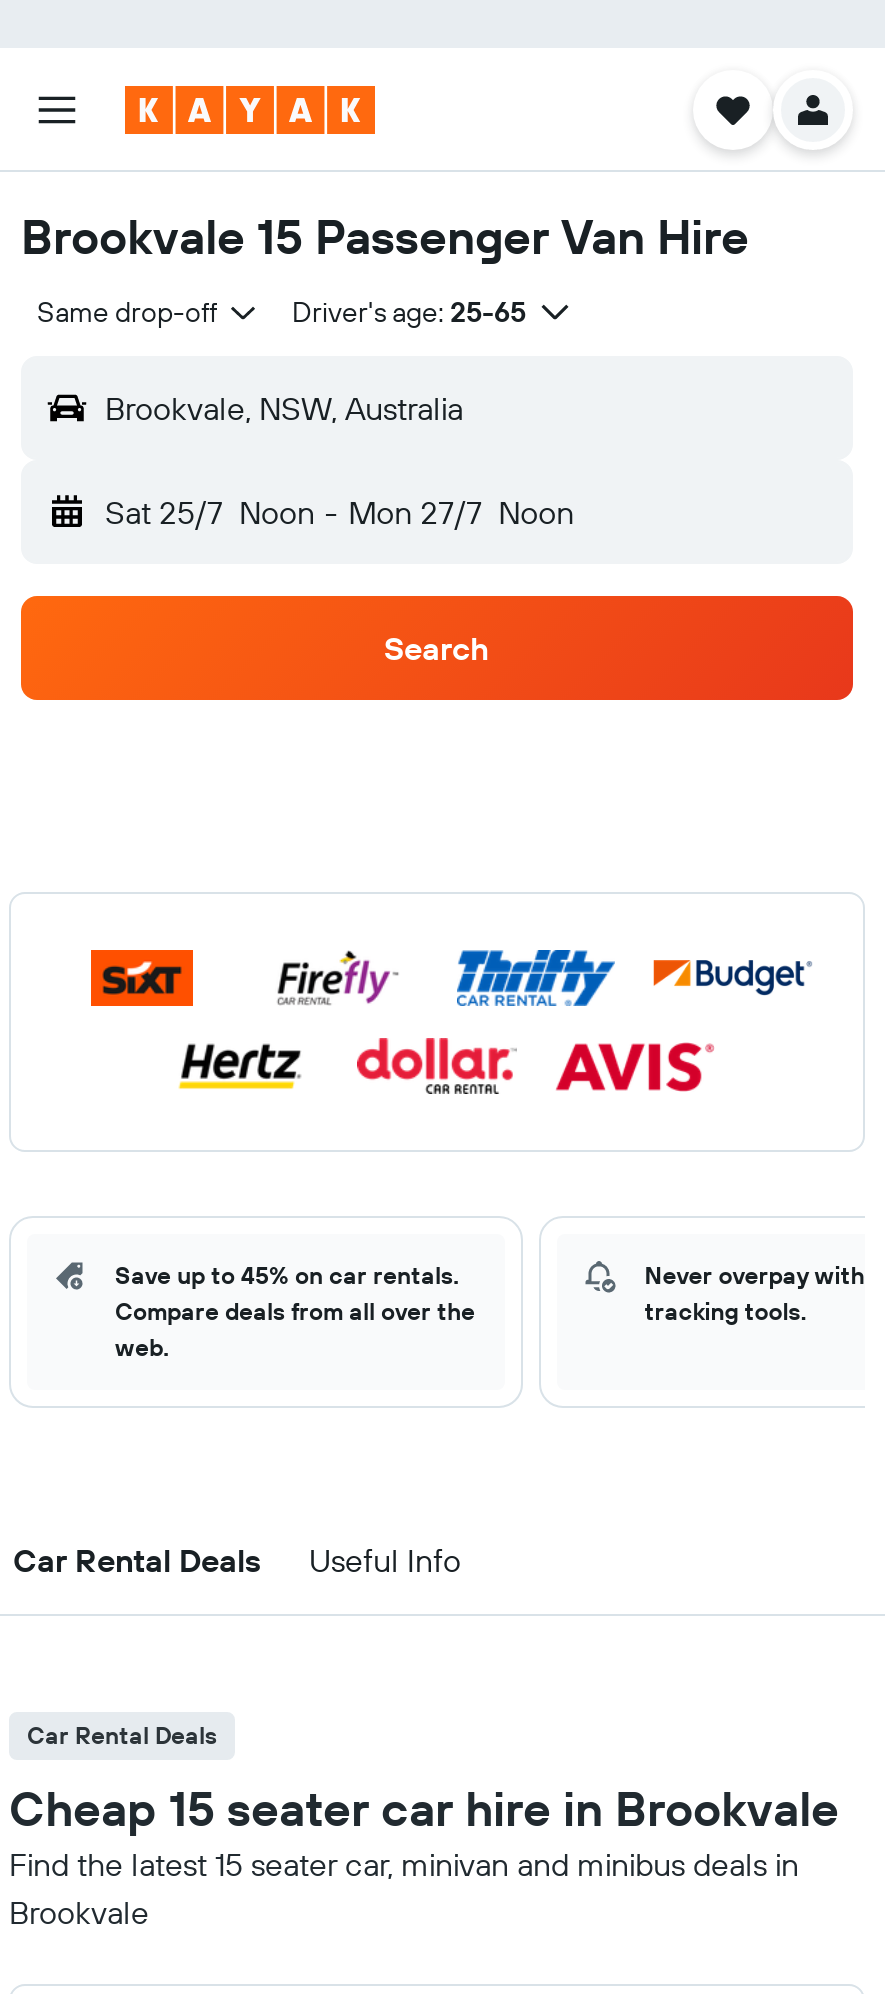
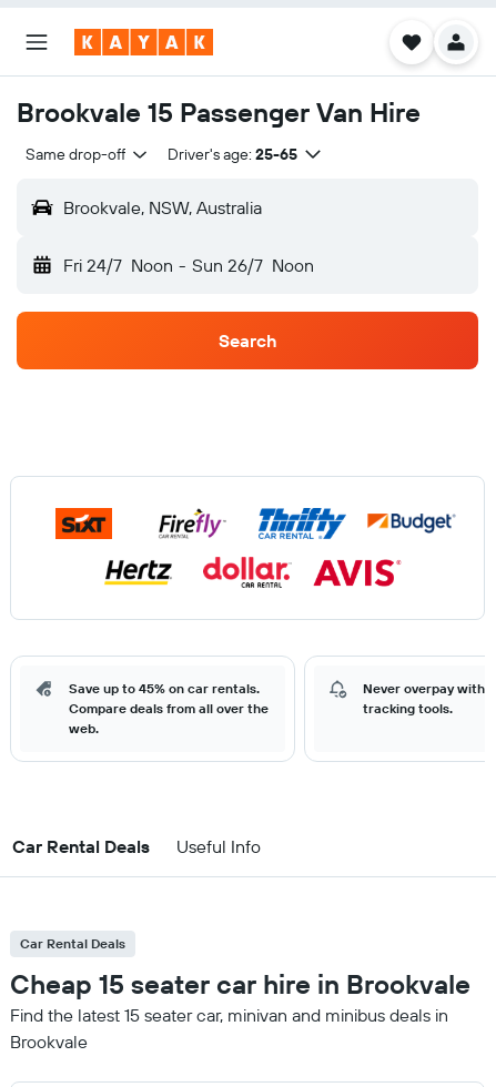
[105,492,574,532] Sat 25/7 Noon - Mon 27/7 Noon -> [63,254,314,276] Fri 24/7 Noon - Sun 26/7 Noon

